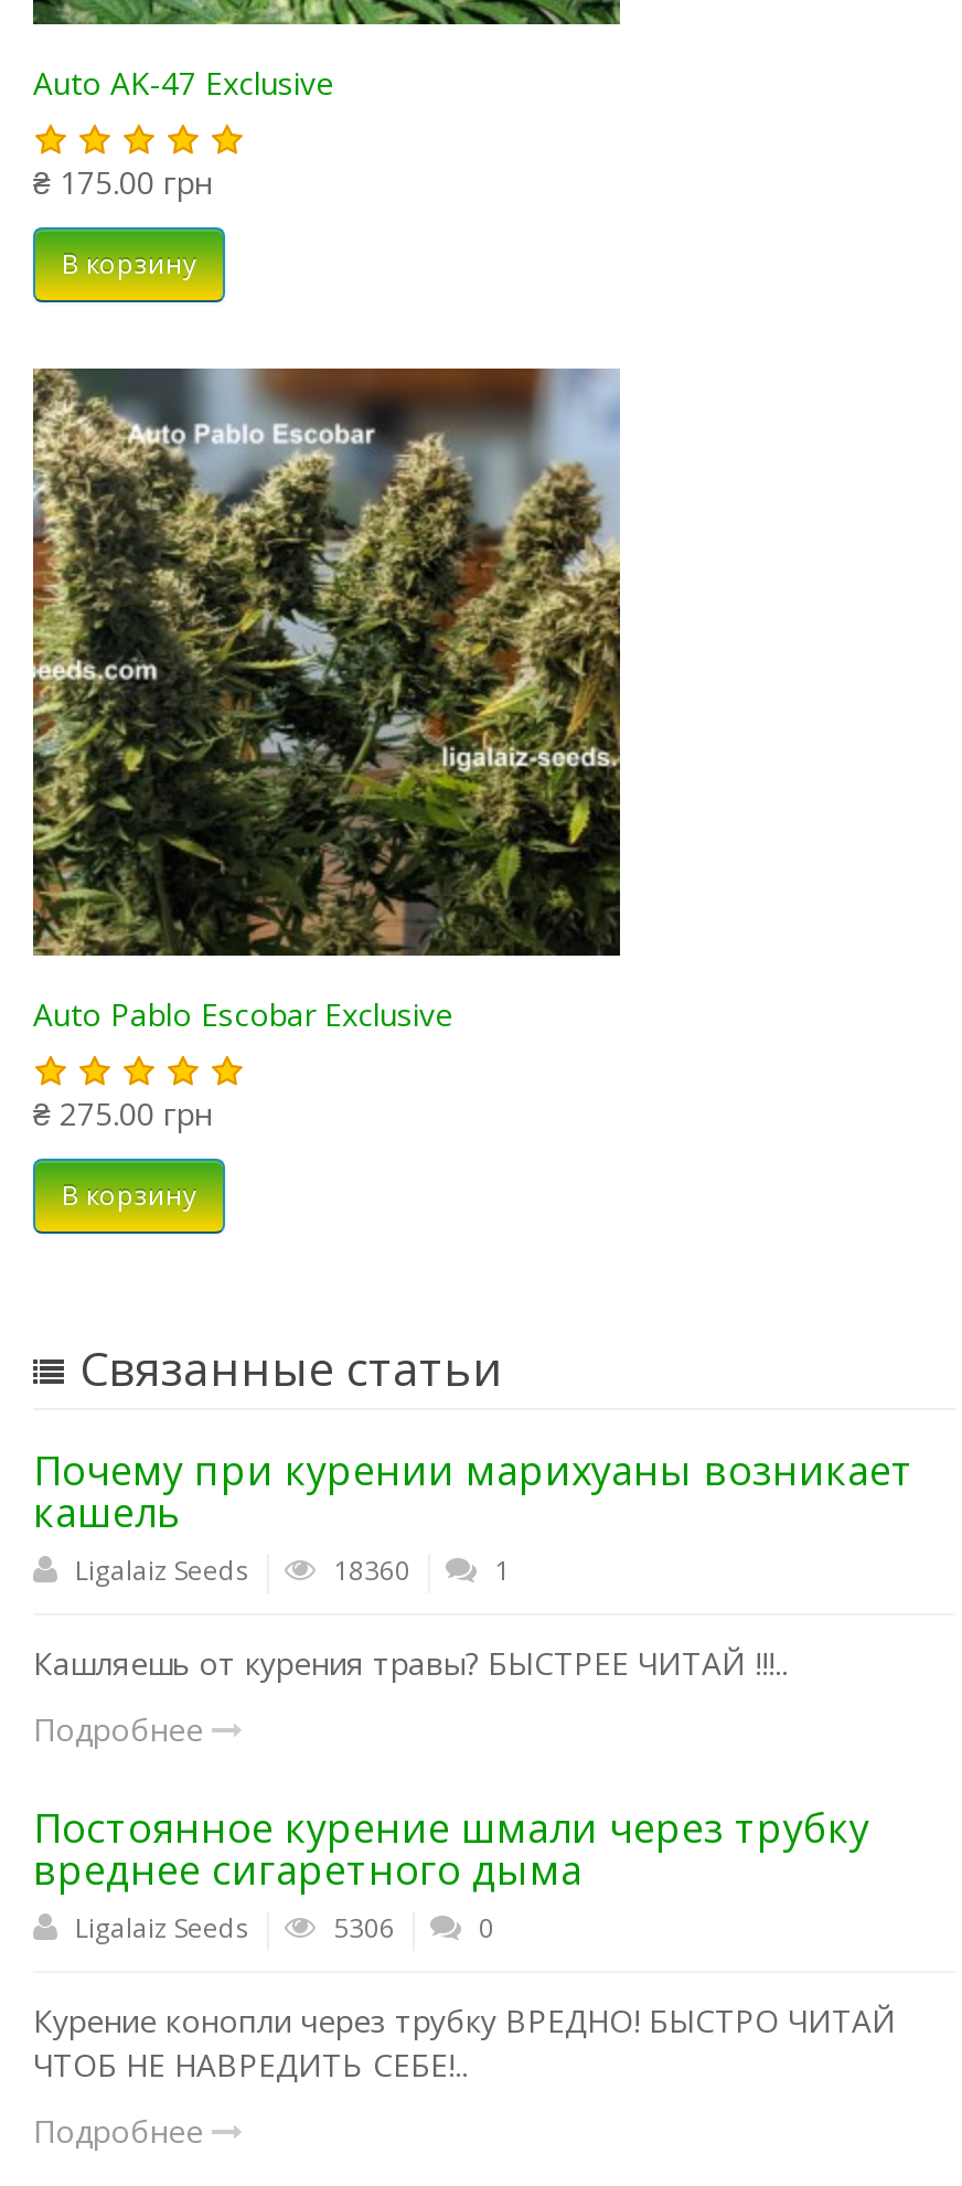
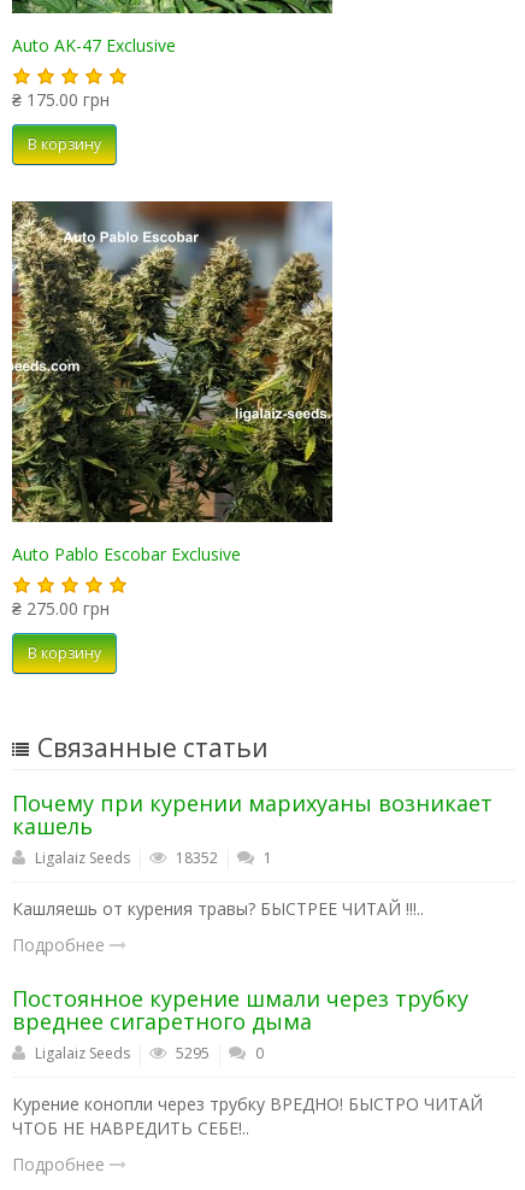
[333,1551,410,1588] 18360 -> [176,847,218,868] 18352
[333,1908,395,1946] 5306 -> [176,1043,210,1063] 5295

